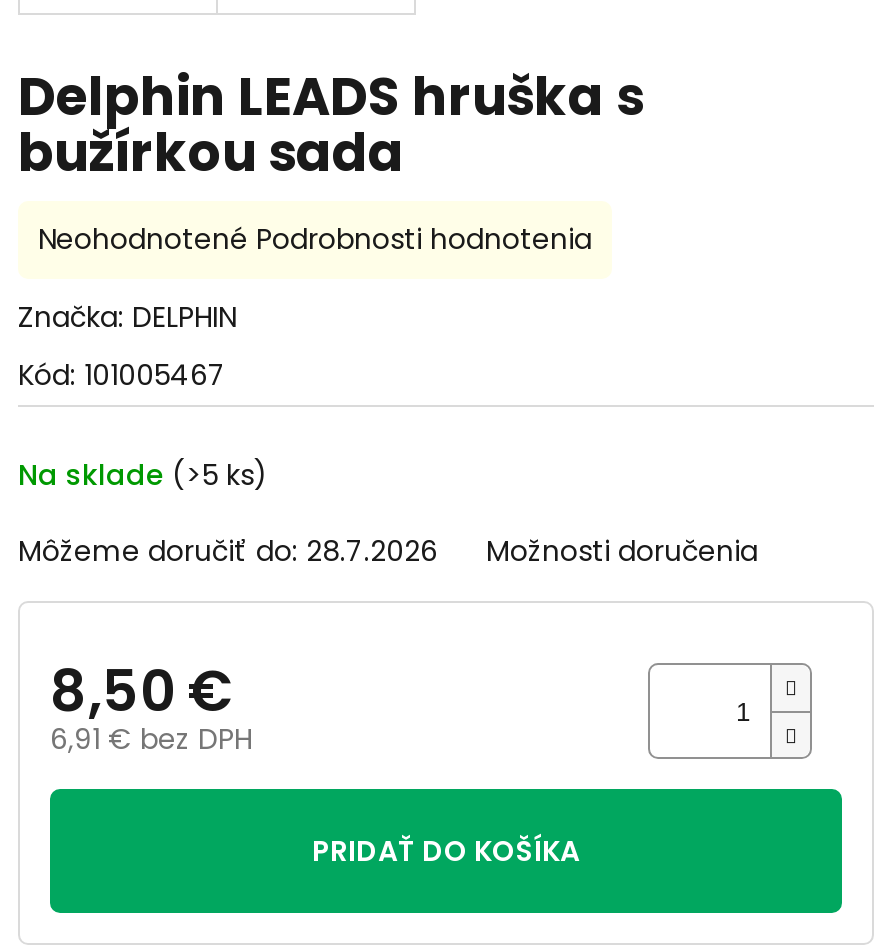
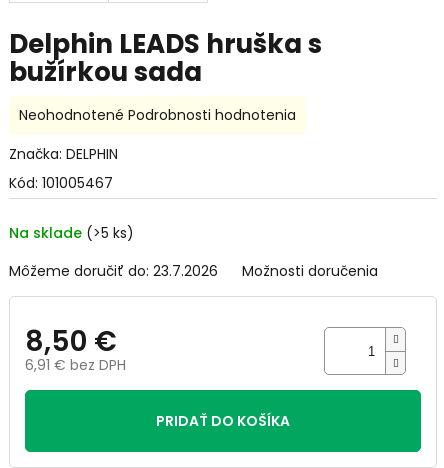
[18,532,438,572] Môžeme doručiť do: 28.7.2026 -> [9,261,218,281] Môžeme doručiť do: 23.7.2026

